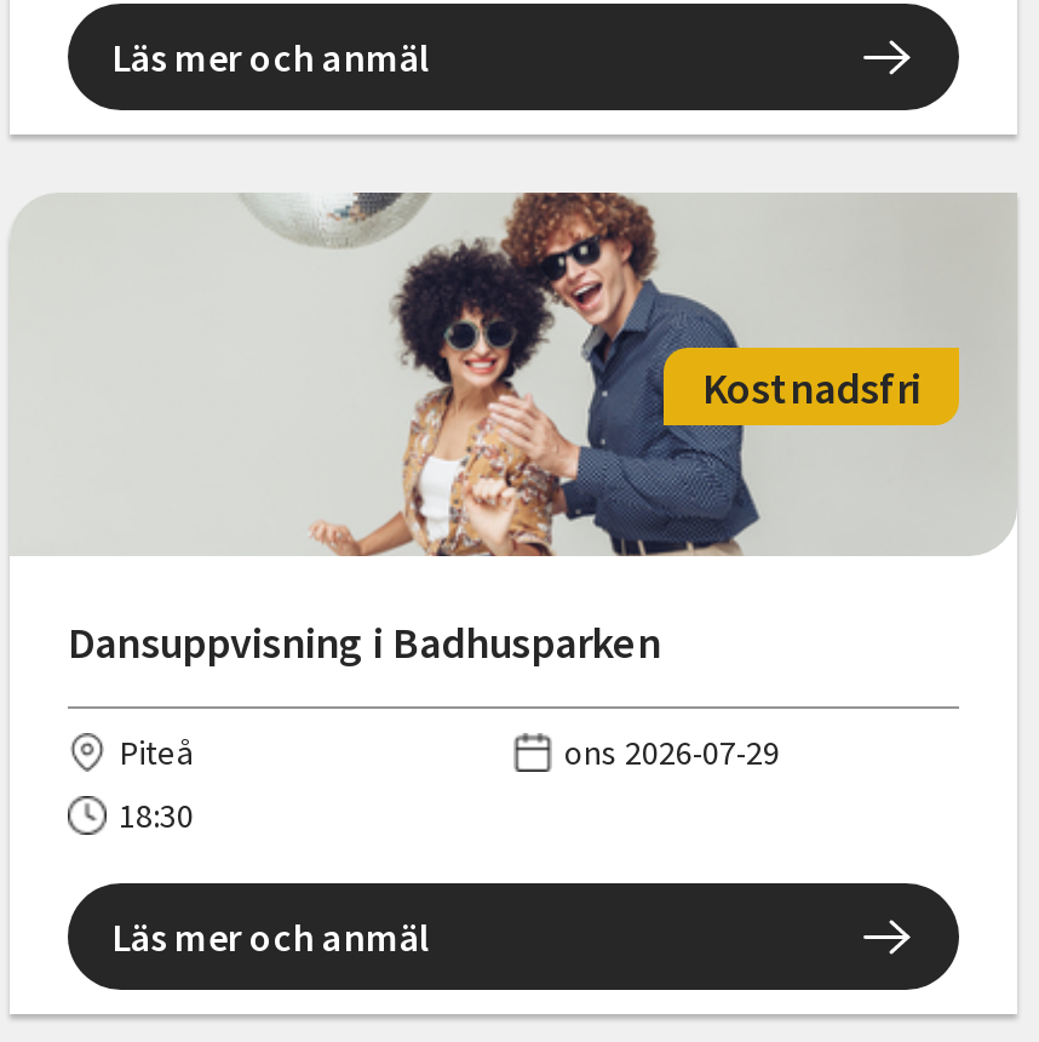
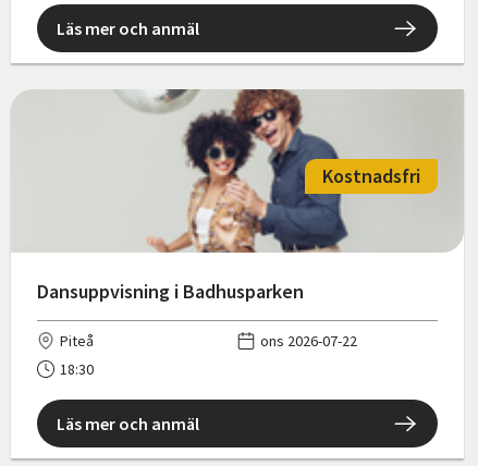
[564,731,780,774] ons 2026-07-29 -> [260,331,357,350] ons 2026-07-22

